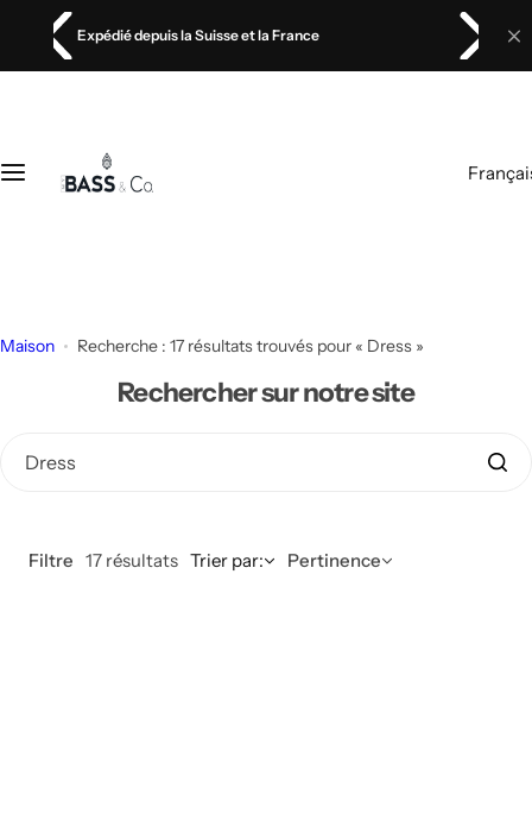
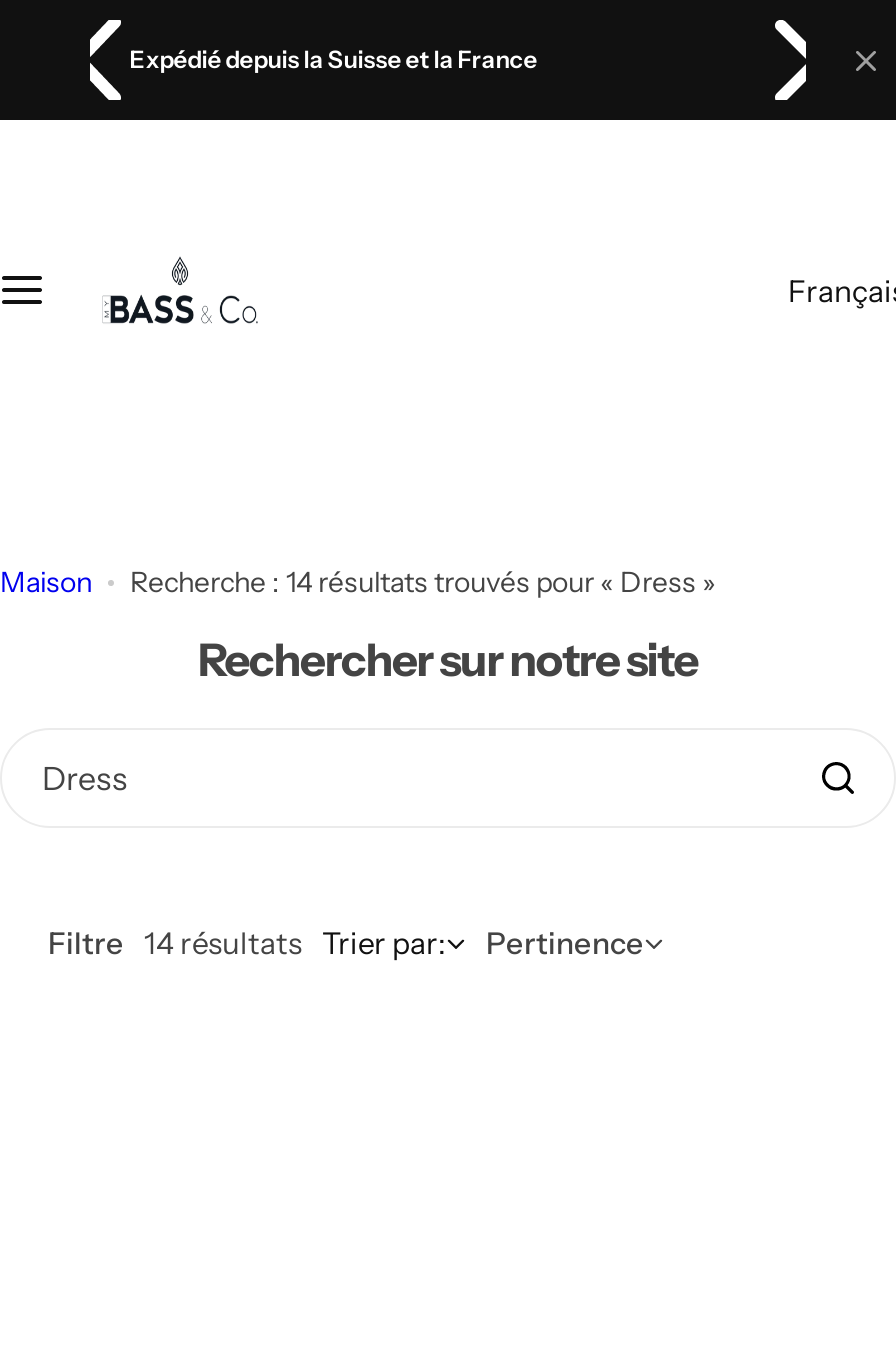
[77,335,424,356] Recherche : 17 résultats trouvés pour « Dress » -> [130,564,716,600] Recherche : 14 résultats trouvés pour « Dress »
[28,549,264,572] Filtre 17 résultats Trier par: -> [48,924,446,962] Filtre 14 résultats Trier par:

